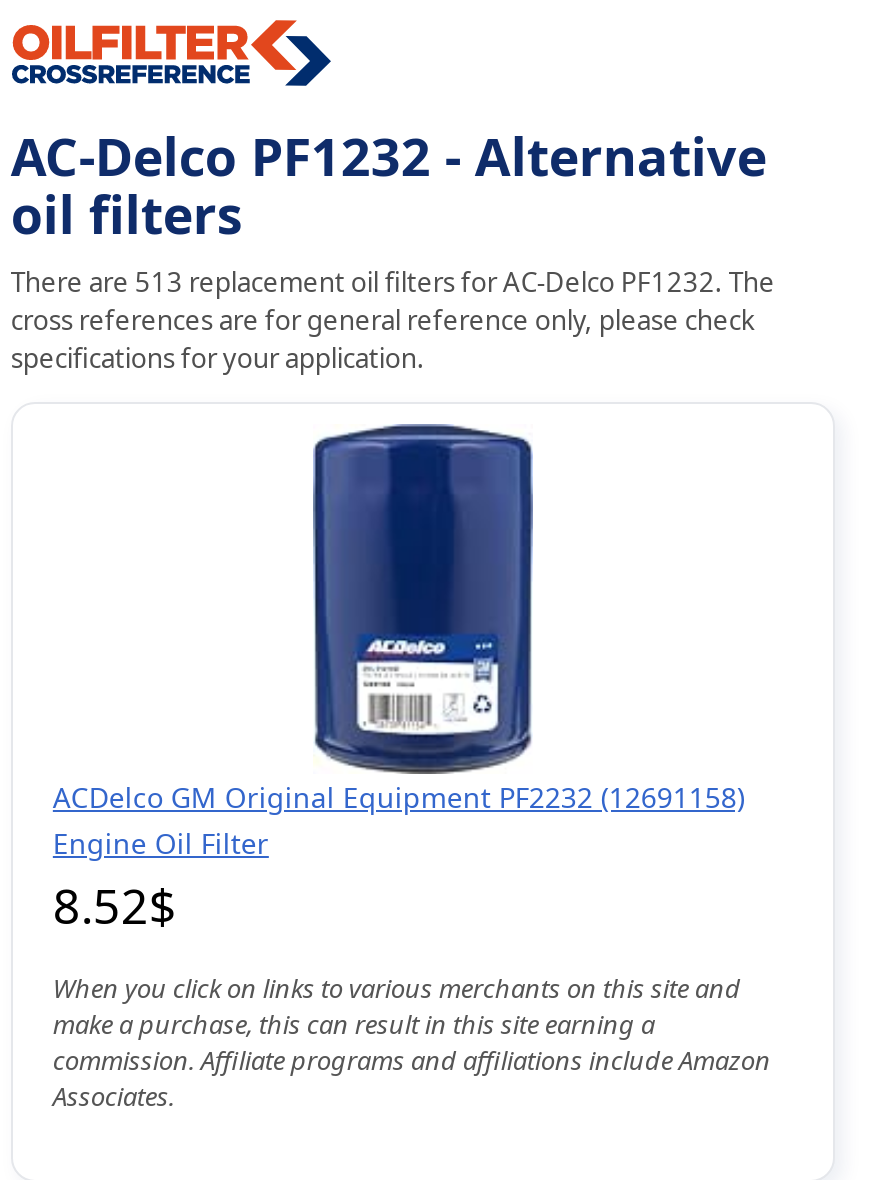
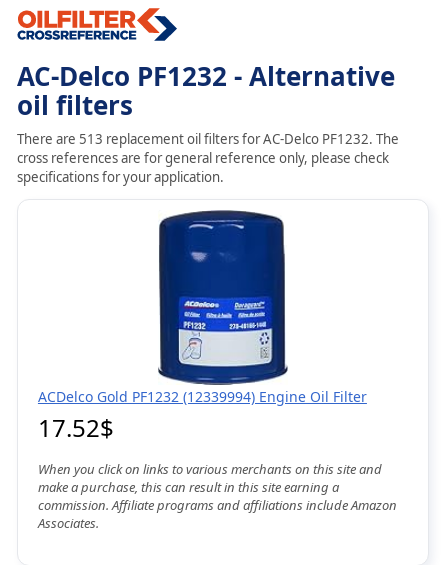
[53,426,745,938] [image] | ACDelco GM Original Equipment PF2232 (12691158) | Engine Oil Filter | 8.52$ -> [38,213,367,444] [image] | ACDelco Gold PF1232 (12339994) Engine Oil Filter | 17.52$

